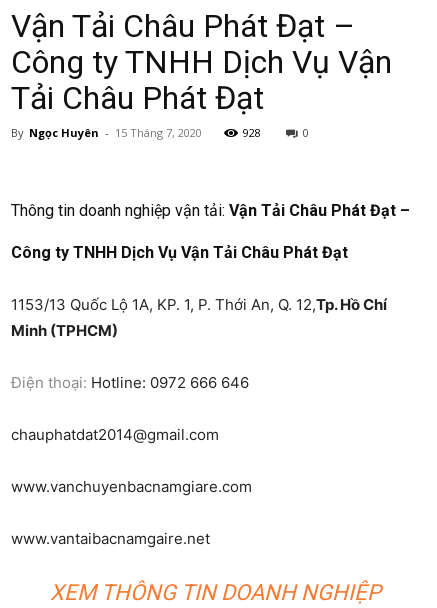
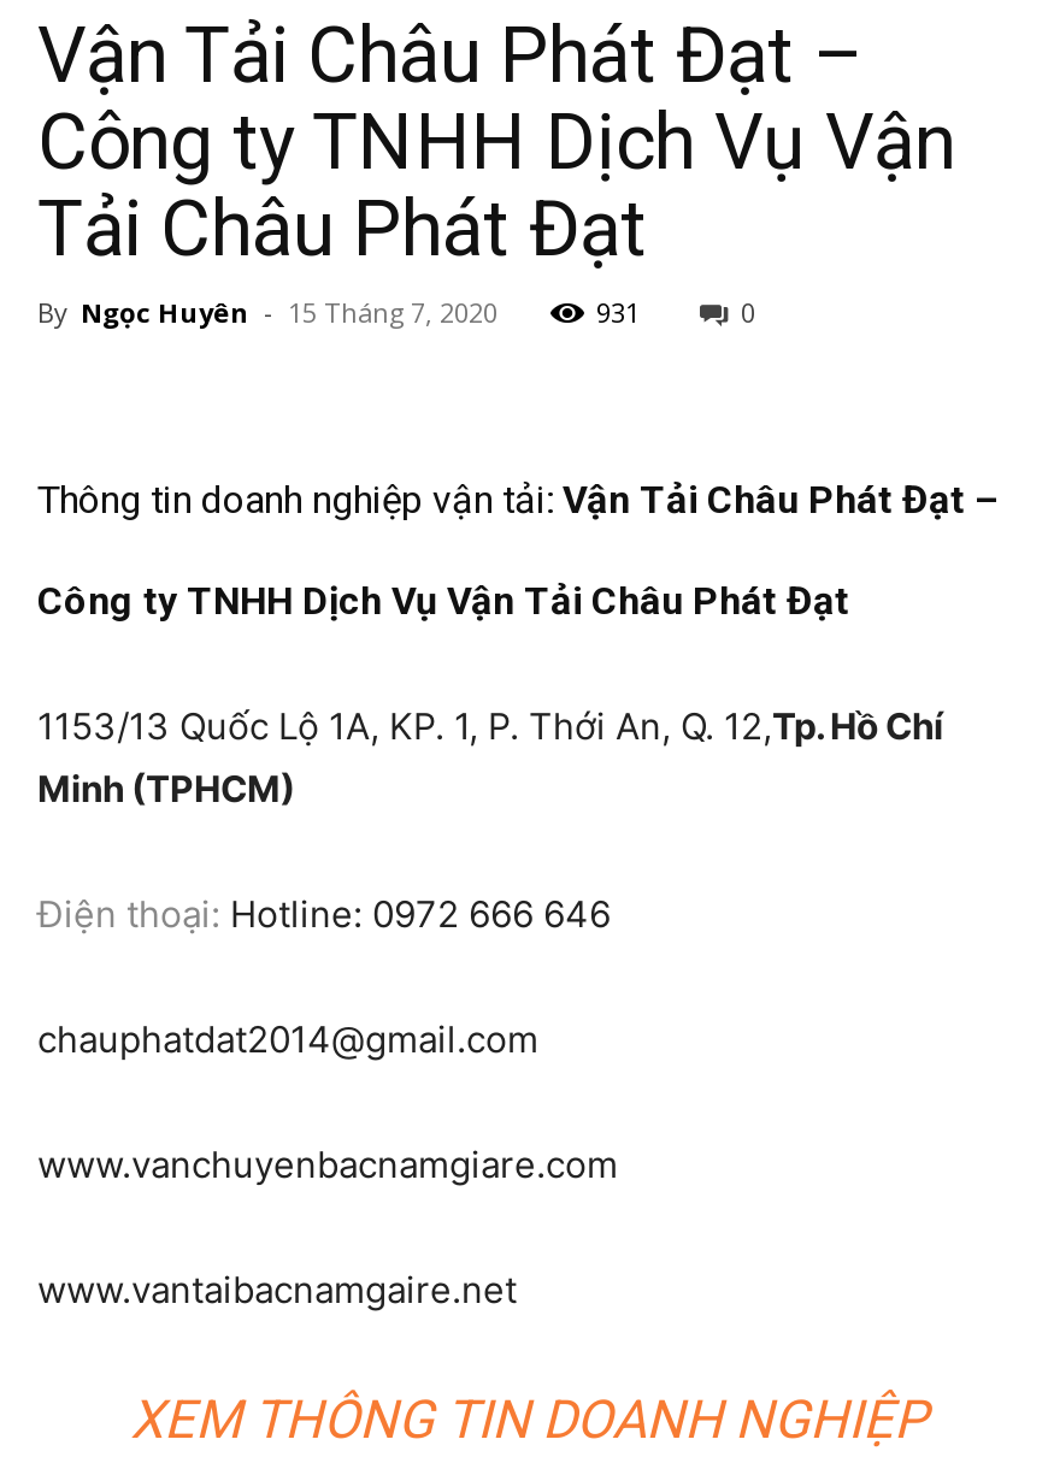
[243,125,261,140] 928 -> [596,294,640,330] 931

